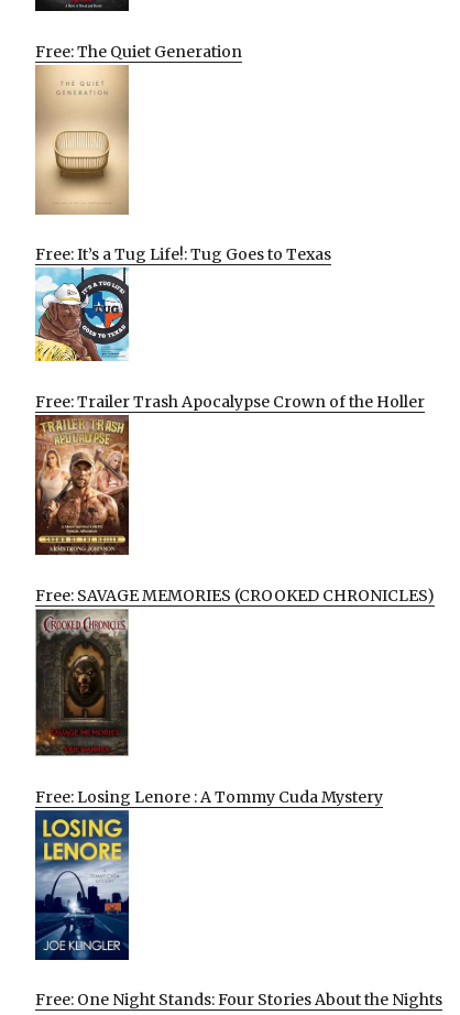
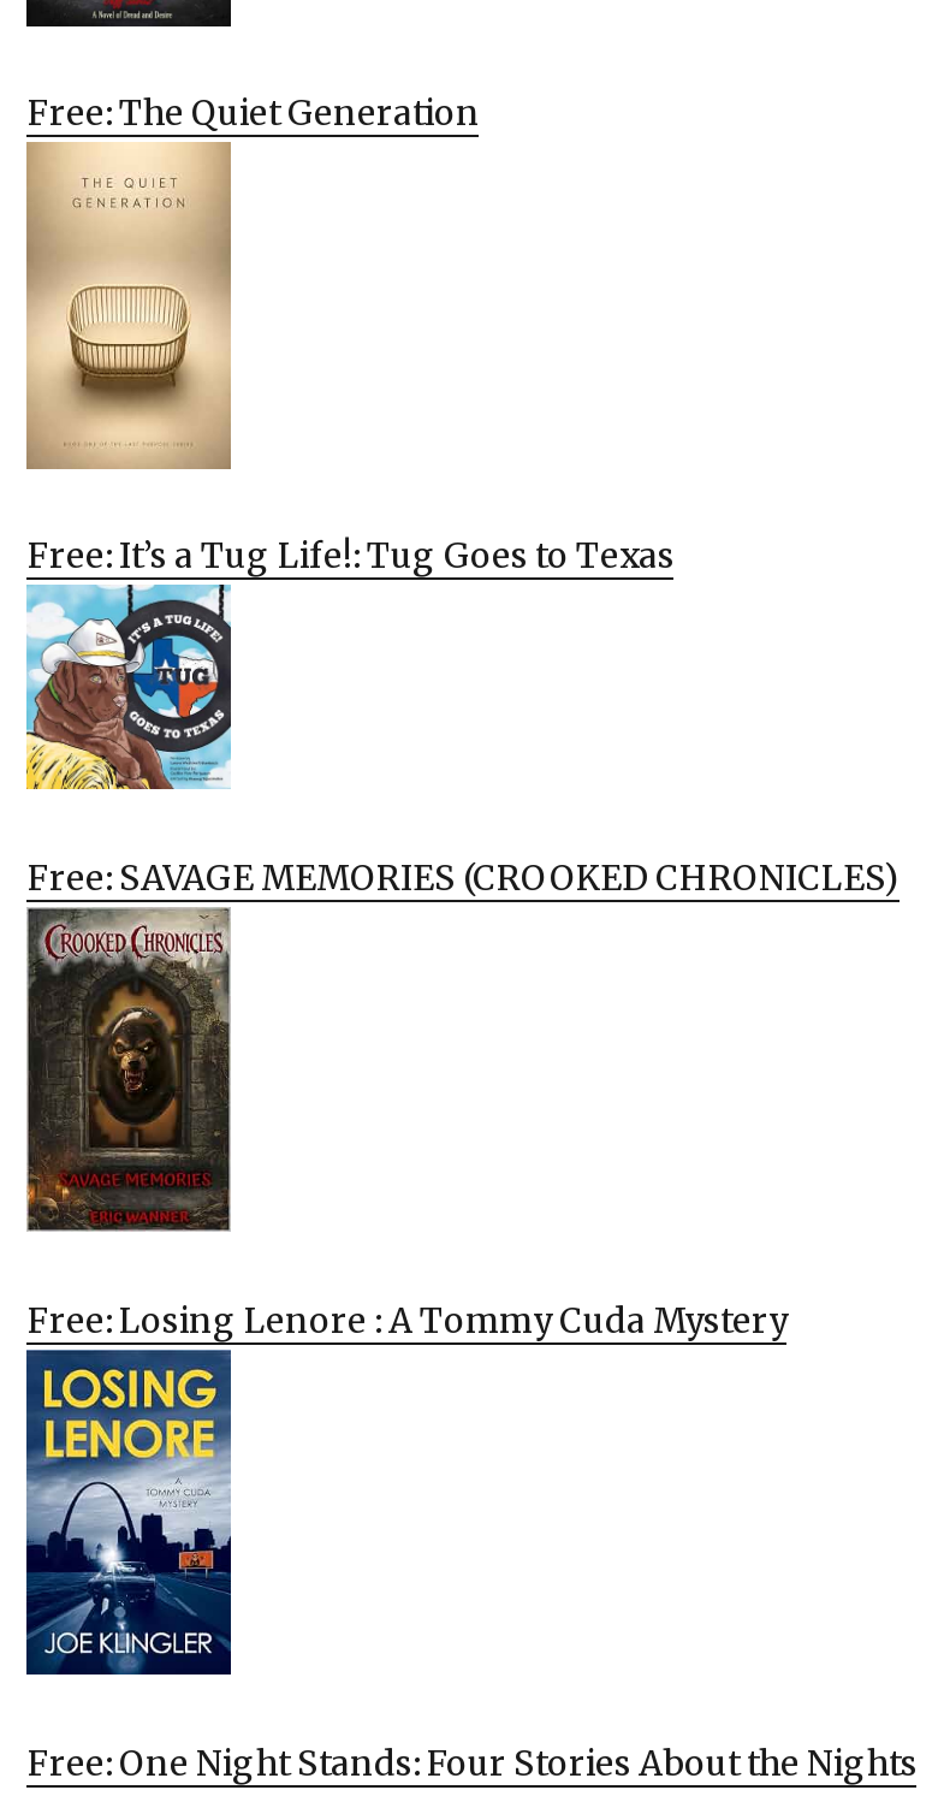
[36,391,425,411] Free: Trailer Trash Apocalypse Crown of the Holler -> none
[34,419,130,556] [image] -> none

